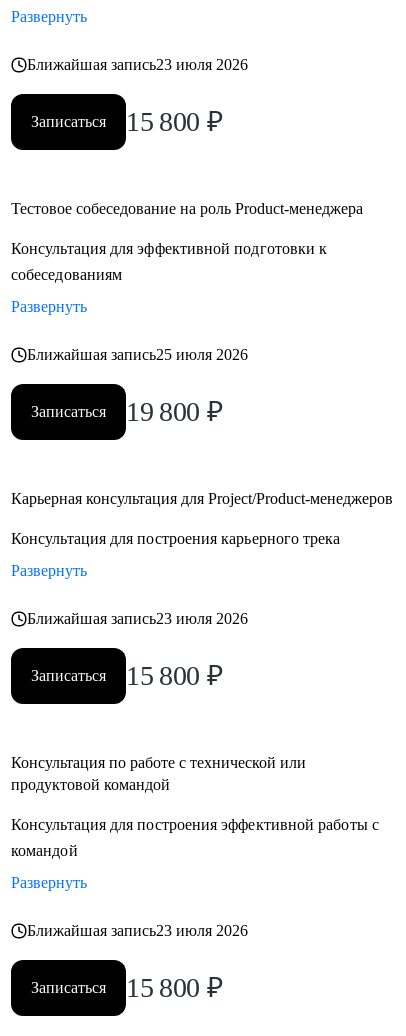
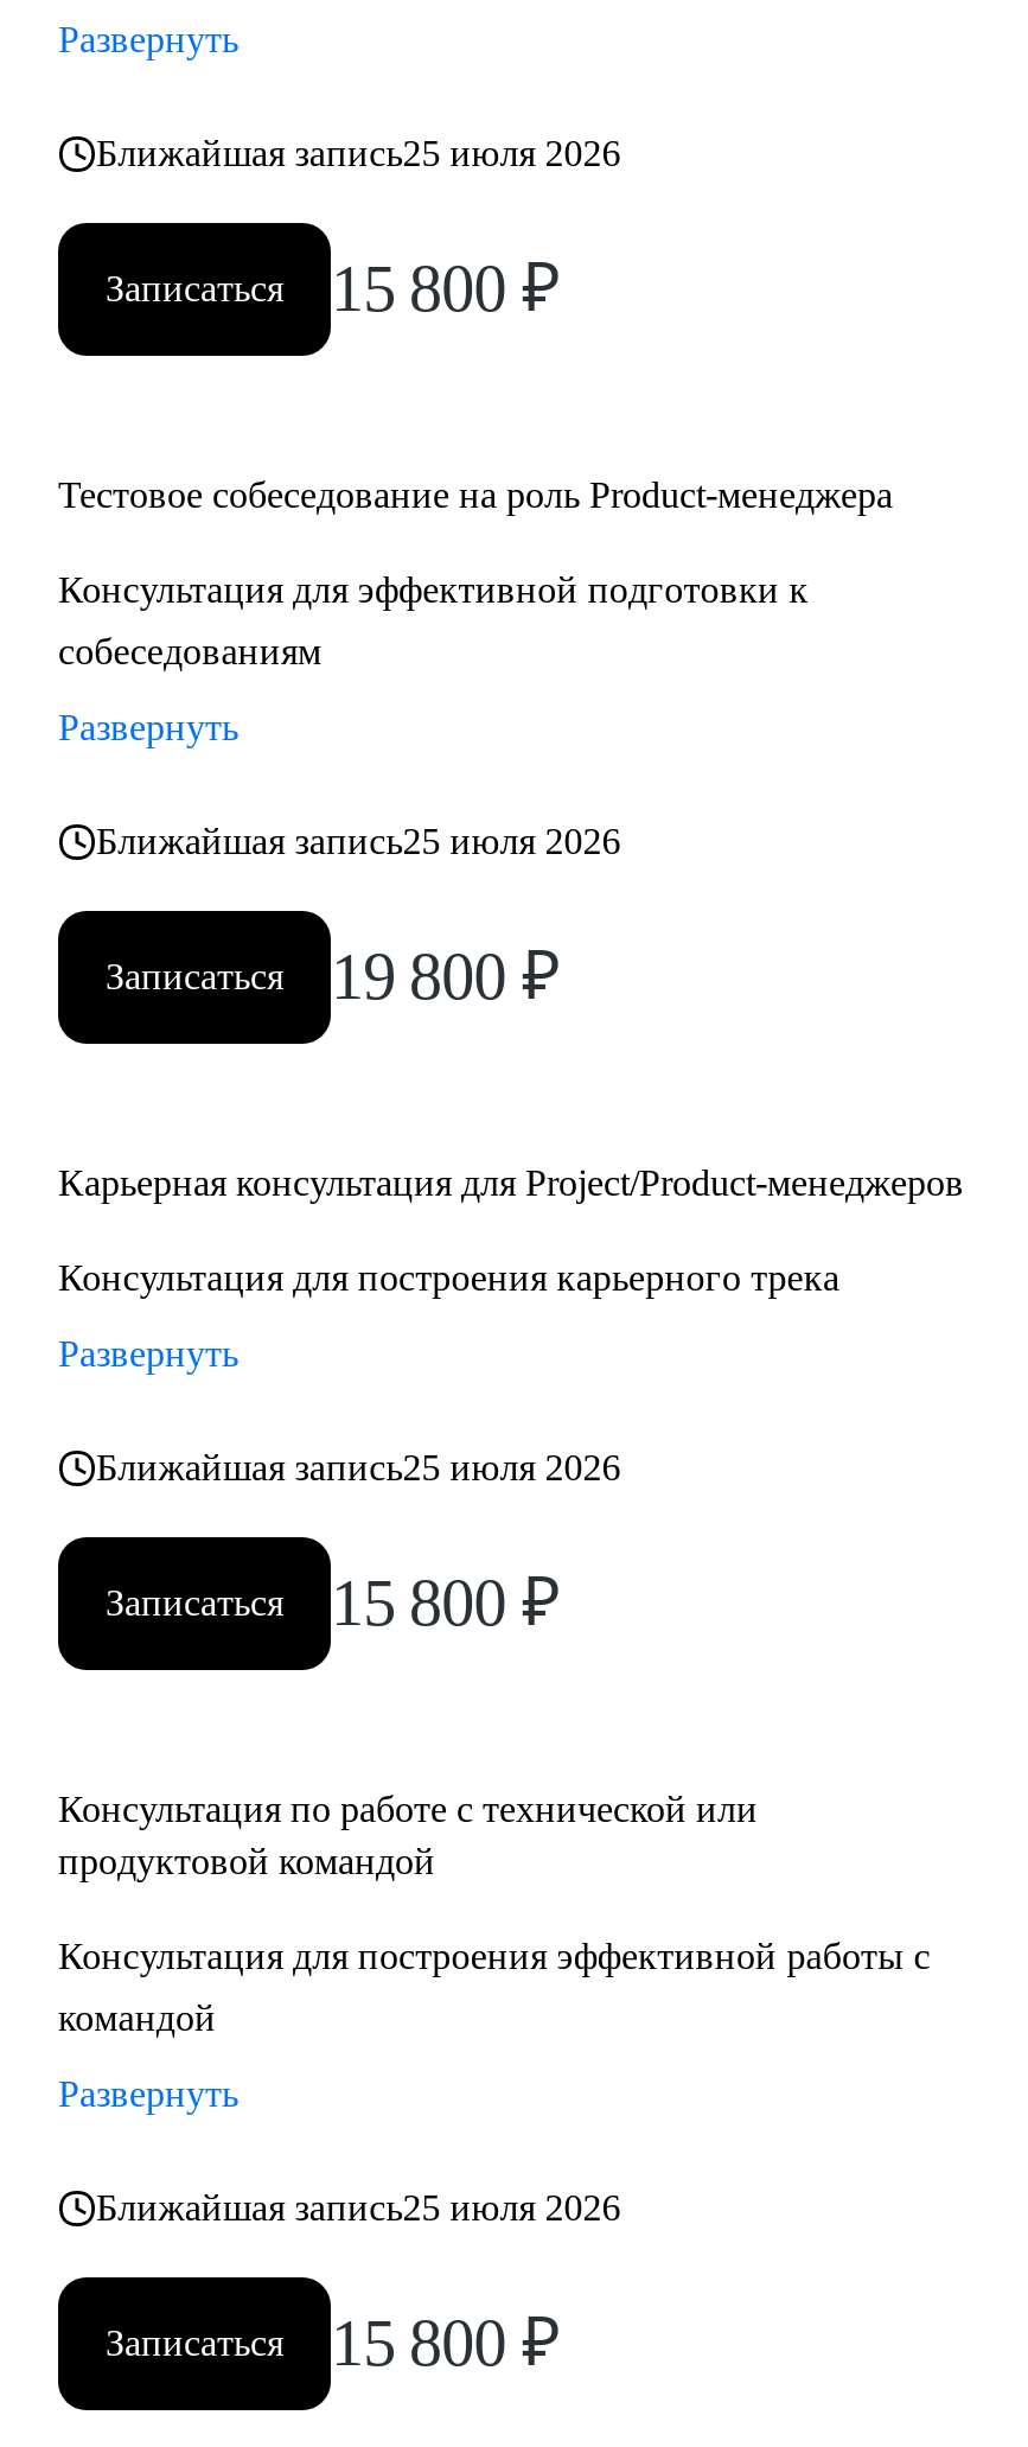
[27,56,248,73] Ближайшая запись23 июля 2026 -> [96,133,621,173] Ближайшая запись25 июля 2026
[27,610,248,627] Ближайшая запись23 июля 2026 -> [96,1447,621,1487] Ближайшая запись25 июля 2026
[27,922,248,939] Ближайшая запись23 июля 2026 -> [96,2187,621,2228] Ближайшая запись25 июля 2026

